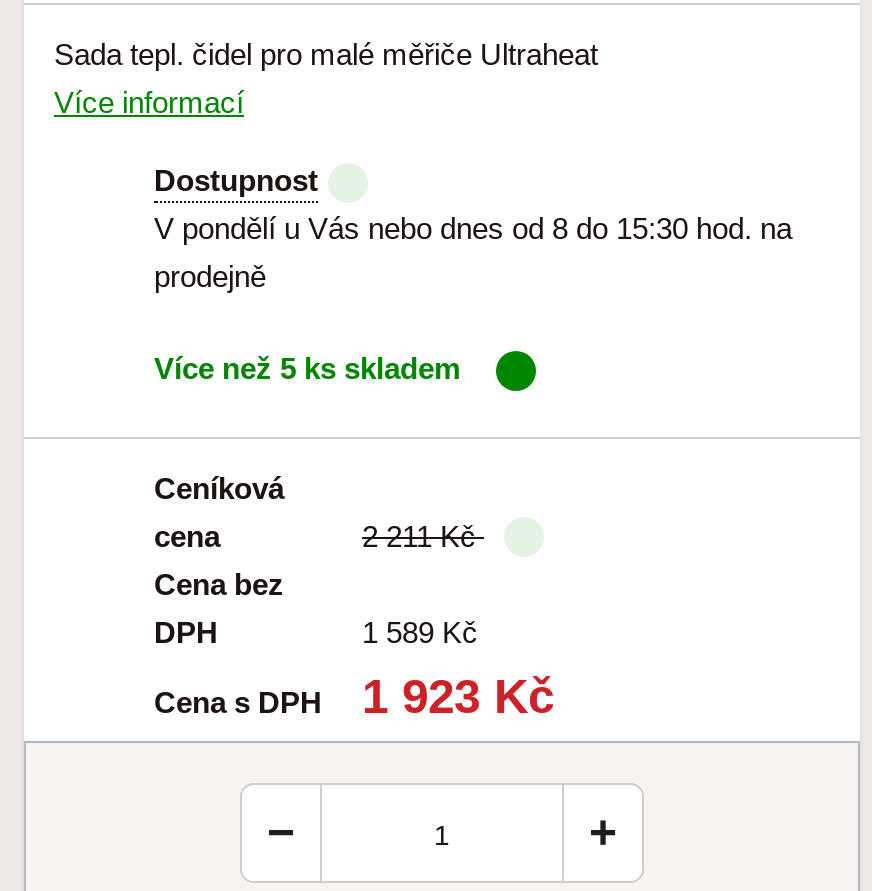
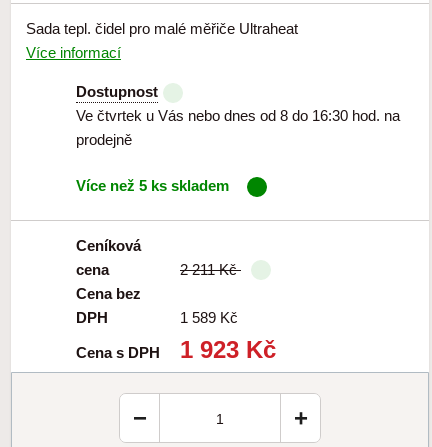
[154,211,792,245] V pondělí u Vás nebo dnes od 8 do 15:30 hod. na -> [76,107,400,124] Ve čtvrtek u Vás nebo dnes od 8 do 16:30 hod. na

